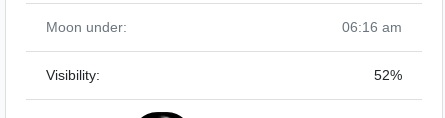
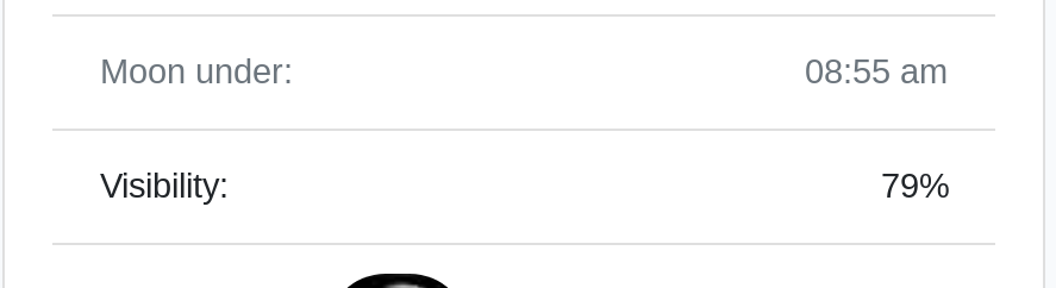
[342,19,402,35] 06:16 am -> [805,52,948,90] 08:55 am
[374,67,402,83] 52% -> [881,166,948,204] 79%

